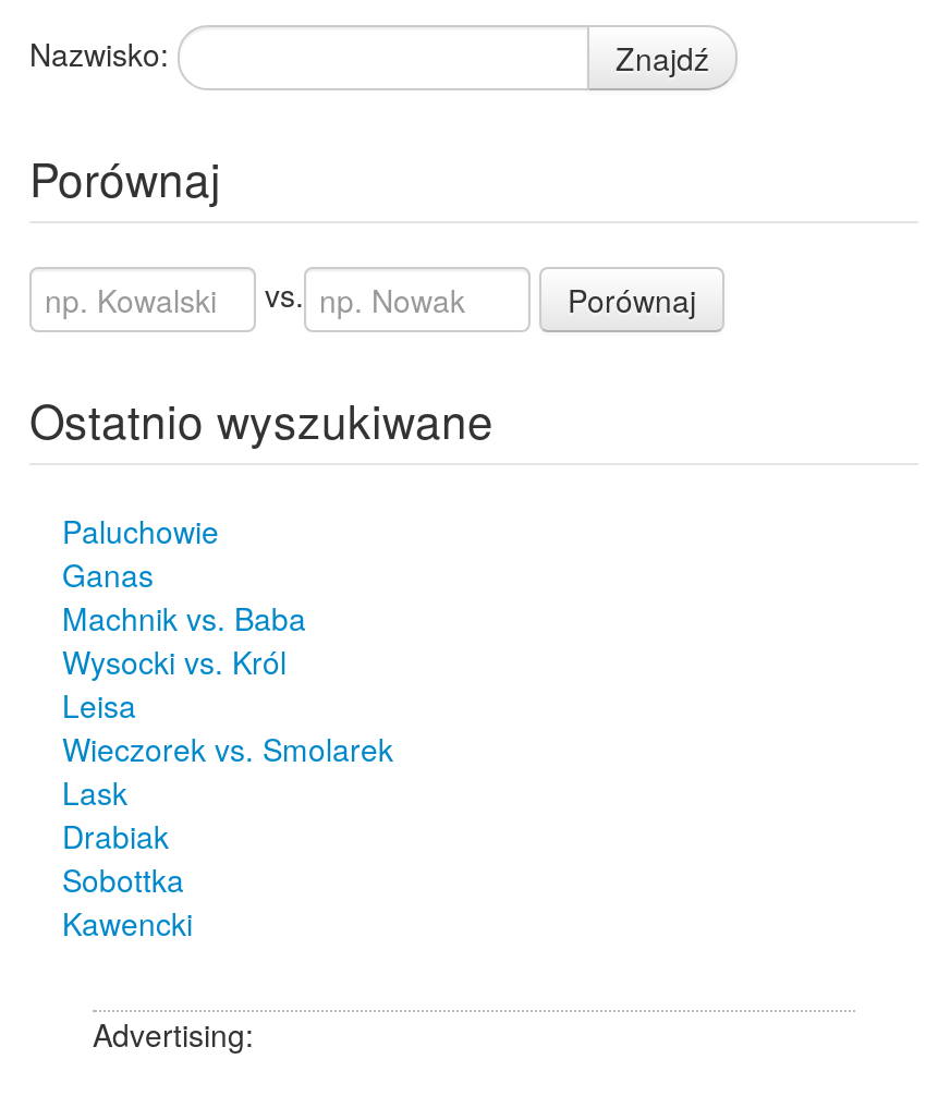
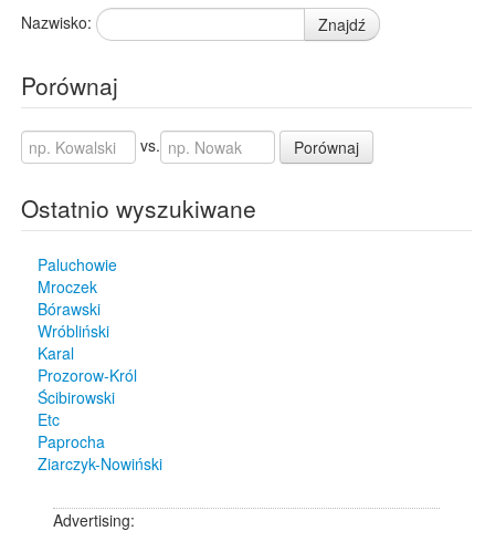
[62,552,393,945] Ganas | Machnik vs. Baba | Wysocki vs. Król | Leisa | Wieczorek vs. Smolarek | Lask | Drabiak | Sobottka | Kawencki -> [38,275,162,475] Mroczek | Bórawski | Wróbliński | Karal | Prozorow-Król | Ścibirowski | Etc | Paprocha | Ziarczyk-Nowiński

